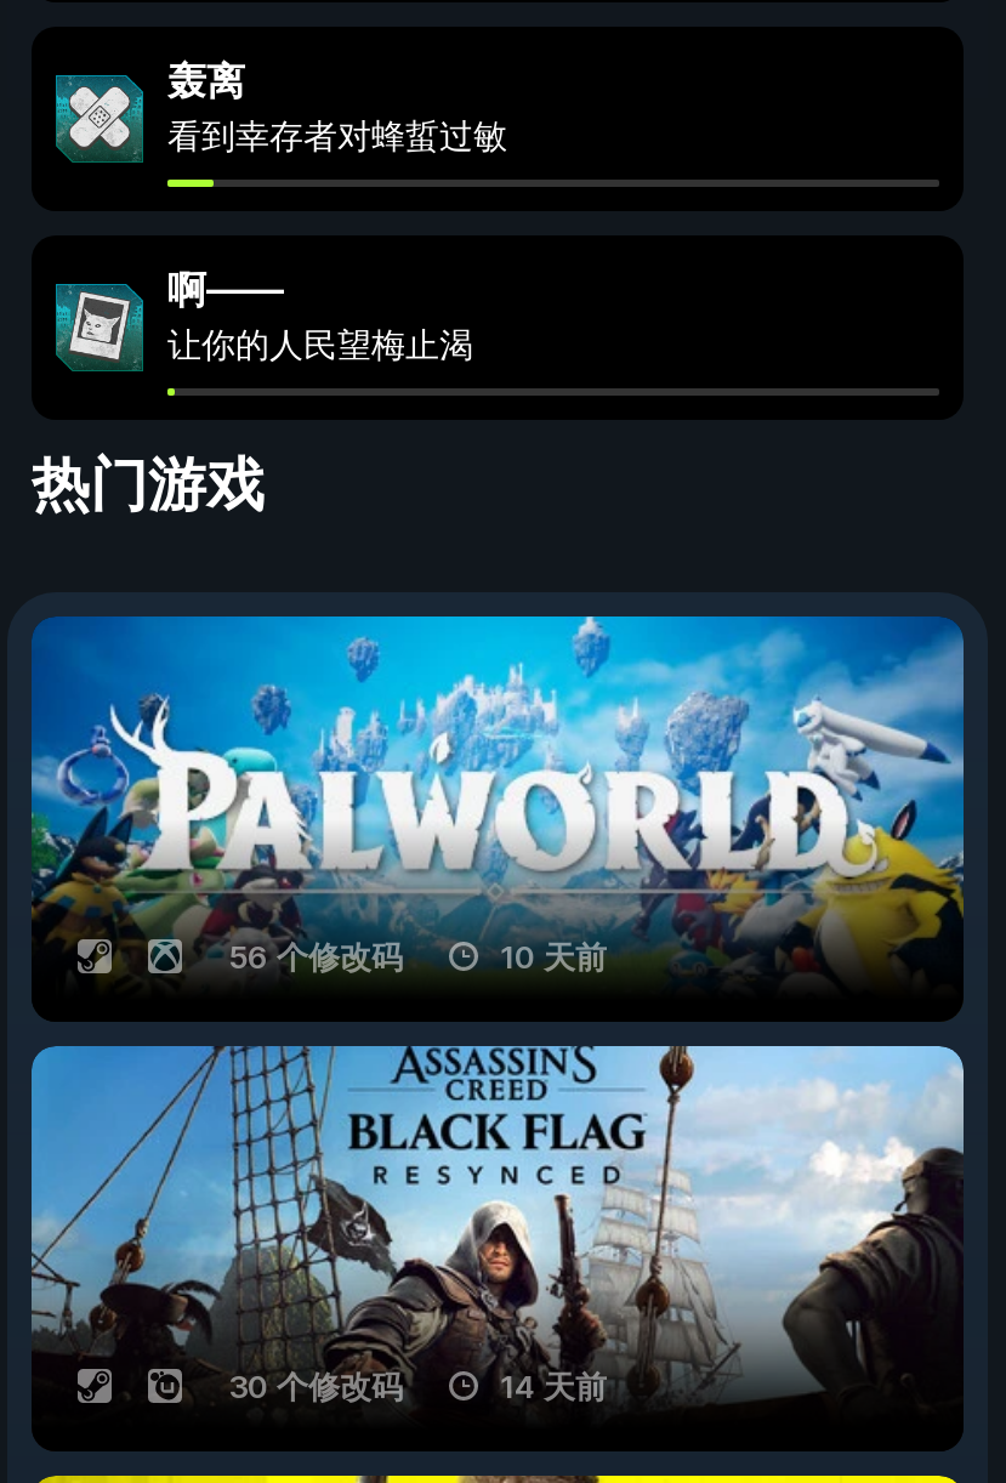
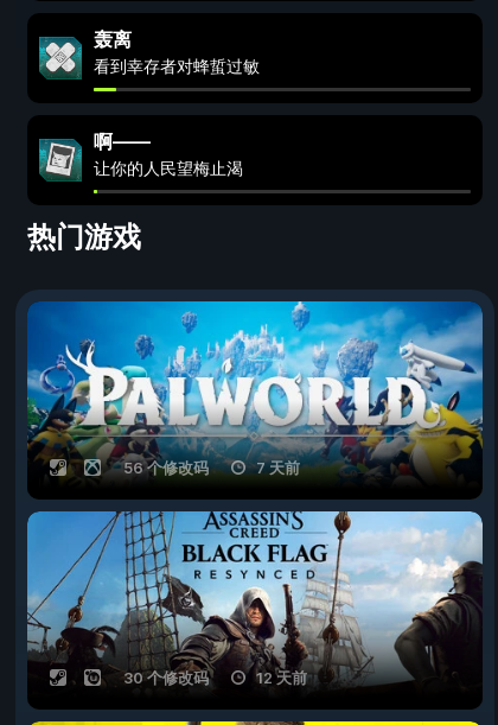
[500,937,607,976] 10 天前 -> [256,458,300,477] 7 天前
[500,1366,607,1405] 14 天前 -> [256,668,307,687] 12 天前

